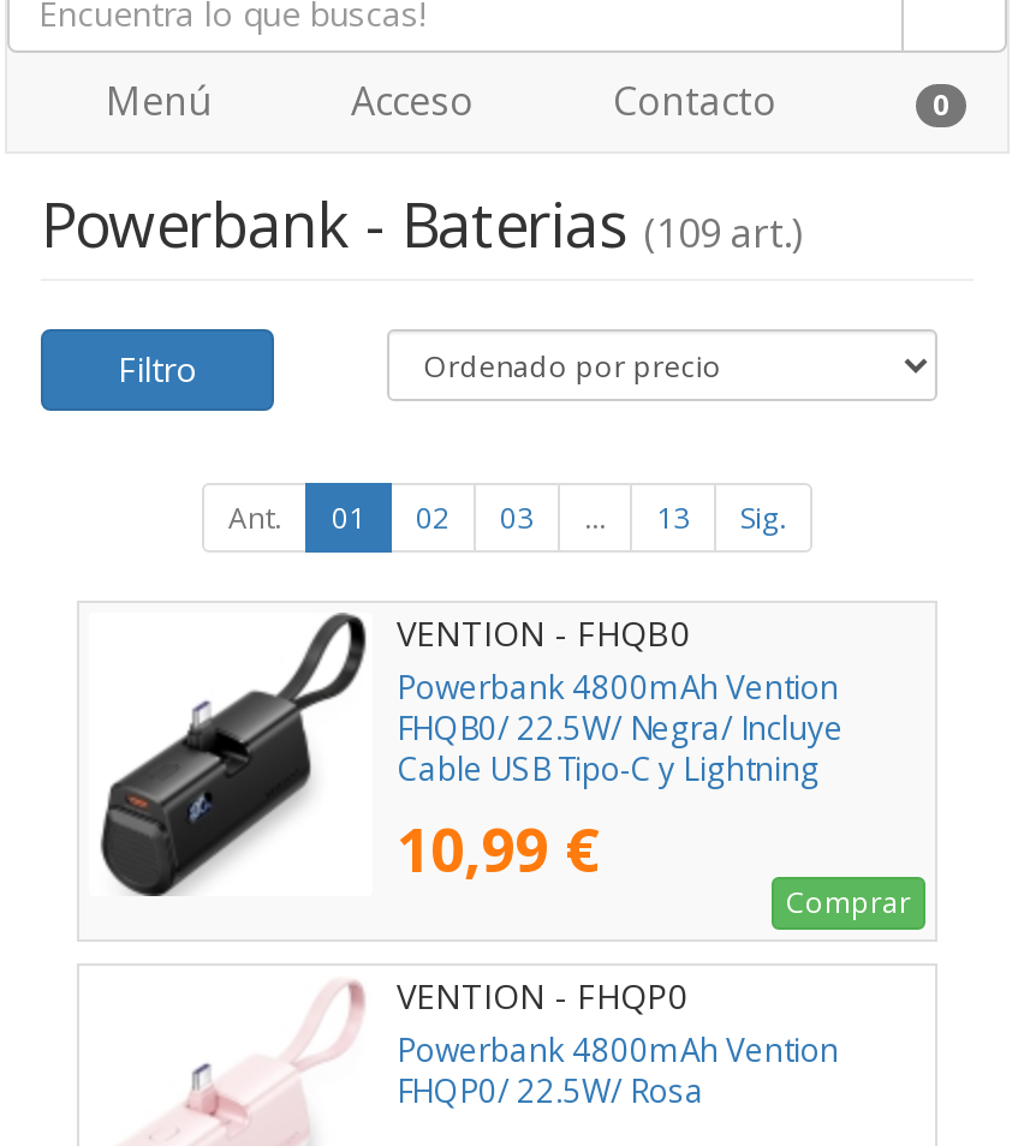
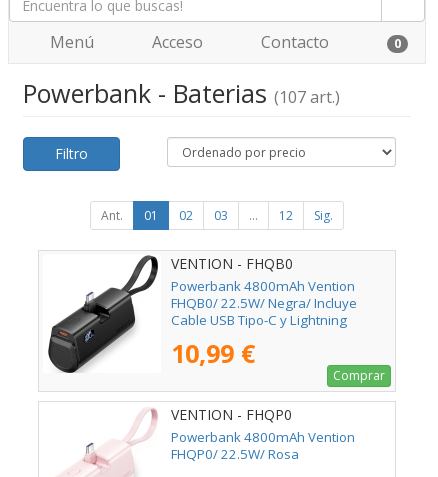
[41,183,803,264] Powerbank - Baterias (109 art.) -> [23,76,340,110] Powerbank - Baterias (107 art.)
[656,497,690,538] 13 -> [279,207,293,224] 12

